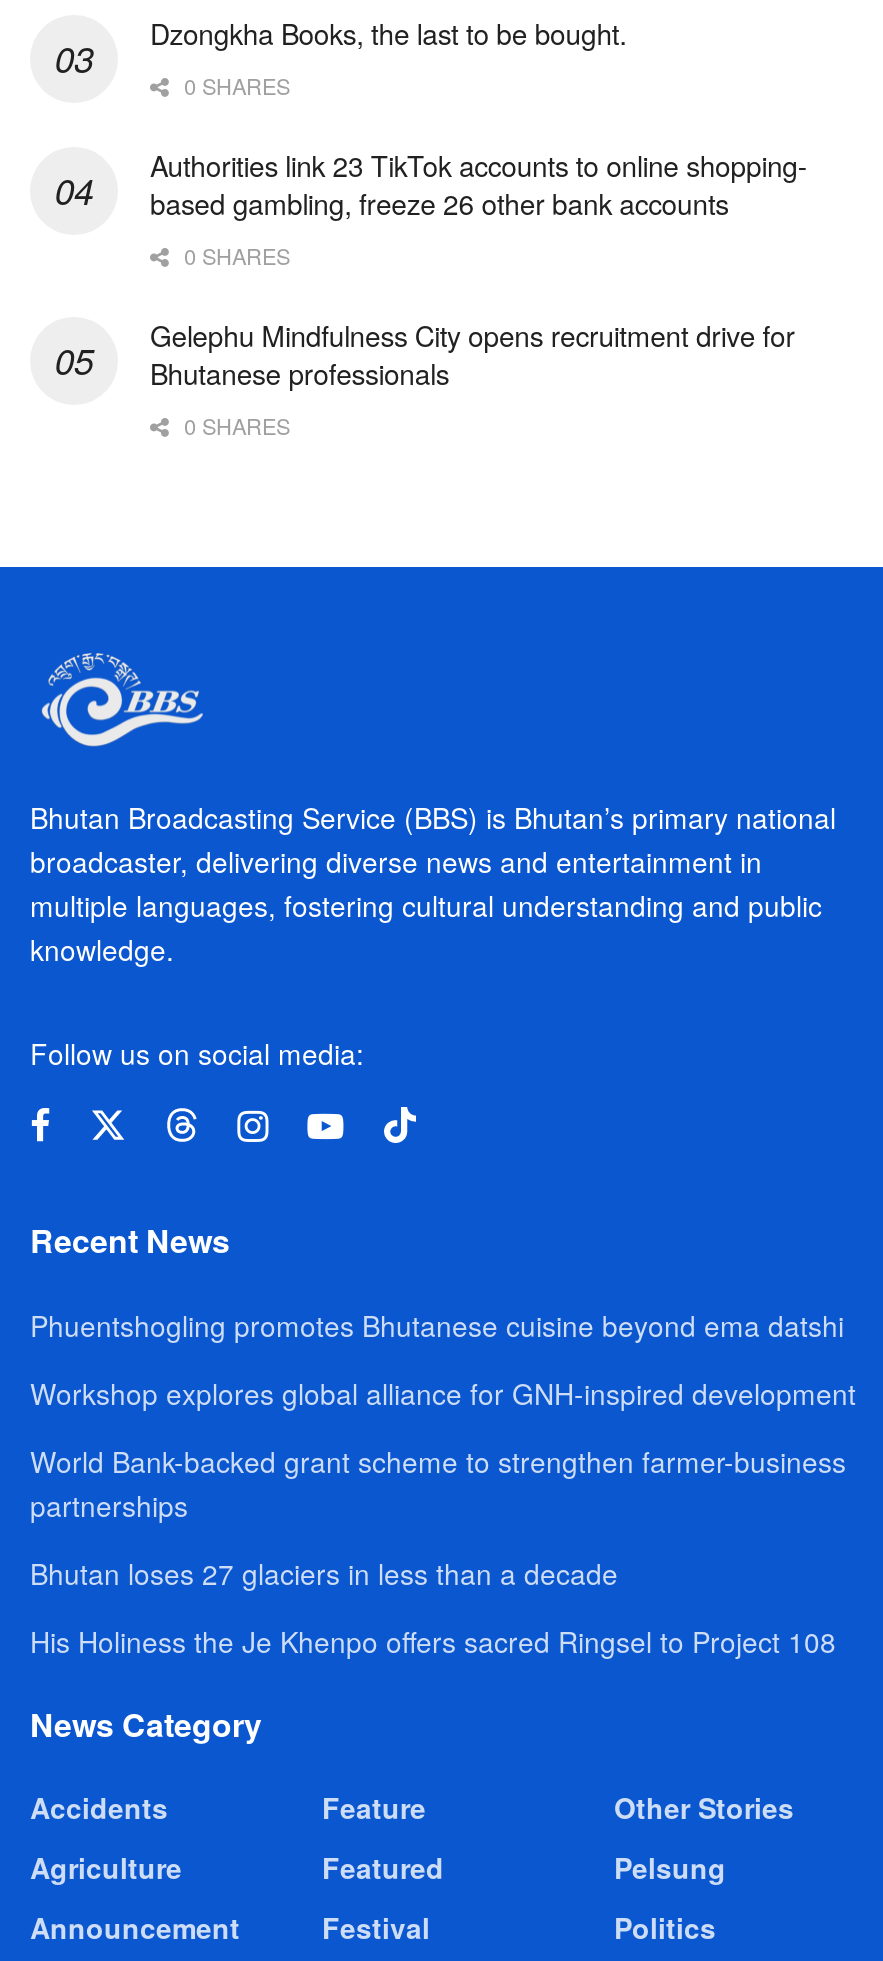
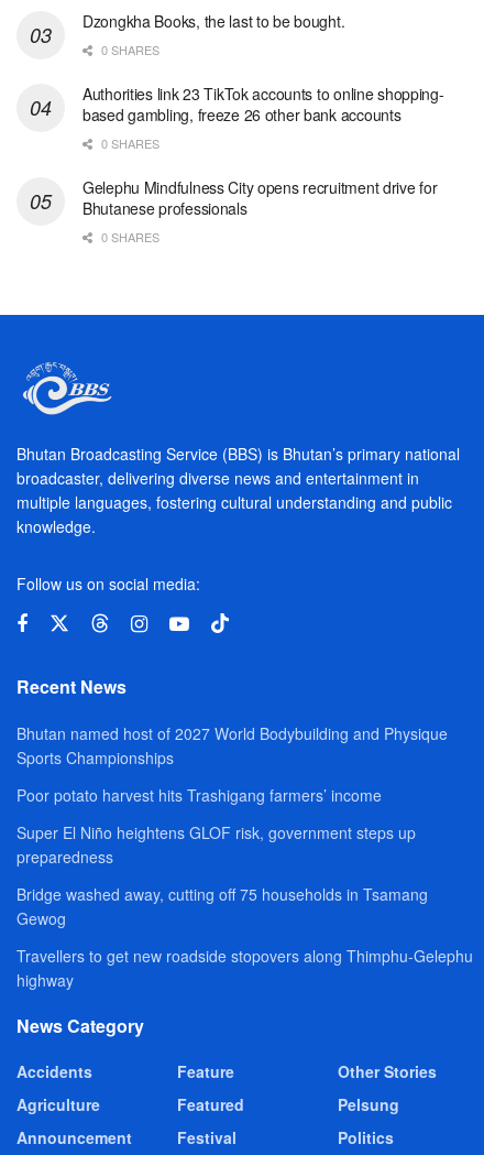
[30,1306,844,1346] Phuentshogling promotes Bhutanese cuisine beyond ema datshi -> [16,722,448,768] Bhutan named host of 2027 World Bodybuilding and Physique | Sports Championships
[30,1374,856,1414] Workshop explores global alliance for GNH-inspired development -> [16,783,382,805] Poor potato harvest hits Trashigang farmers’ income
[30,1442,846,1526] World Bank-backed grant scheme to strengthen farmer-business | partnerships -> [16,821,416,867] Super El Niño heightens GLOF risk, government steps up | preparedness
[30,1554,618,1594] Bhutan loses 27 glaciers in less than a decade -> [16,882,428,929] Bridge washed away, cutting off 75 households in Tsamang | Gewog
[30,1622,836,1662] His Holiness the Je Khenpo offers sacred Ringsel to Project 108 -> [16,944,473,990] Travellers to get new roadside stopovers along Thimphu-Gelephu | highway

